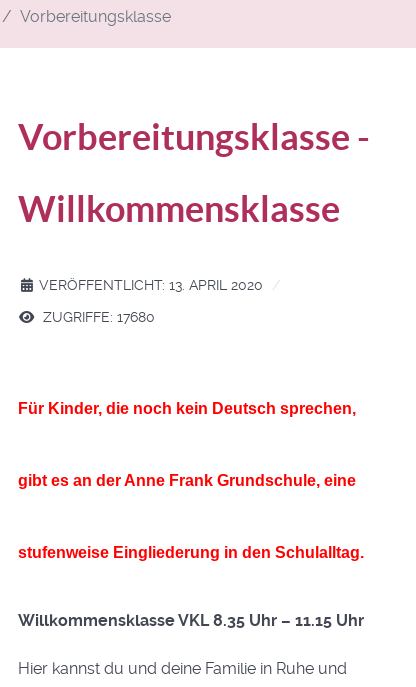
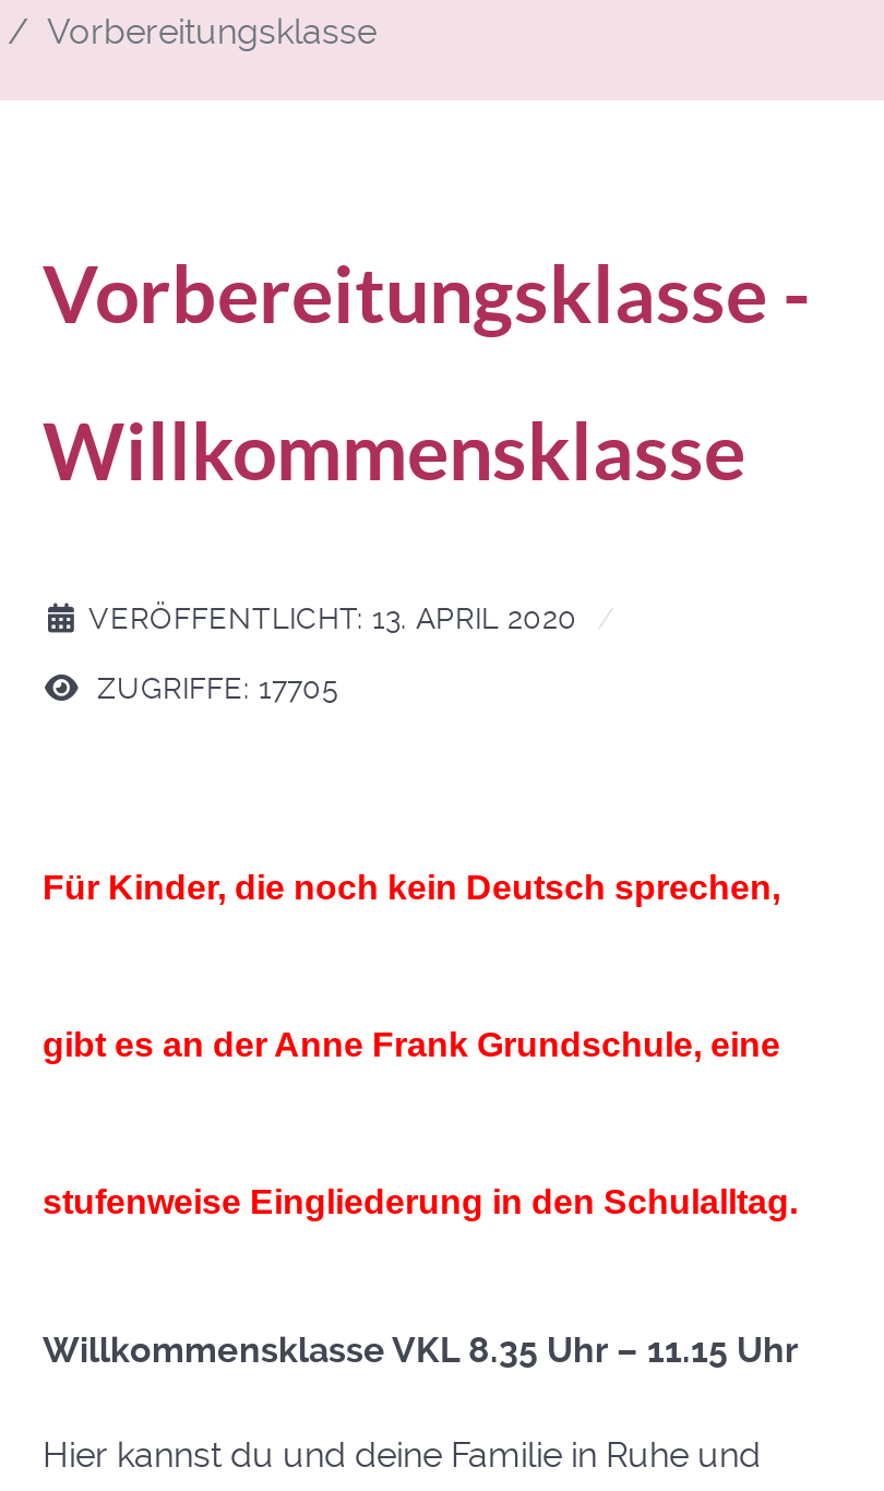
[39,309,155,325] ZUGRIFFE: 17680 -> [88,670,339,705] ZUGRIFFE: 17705

